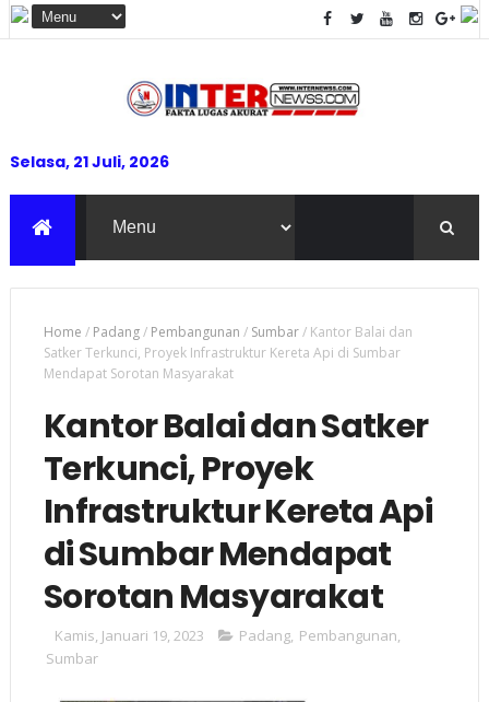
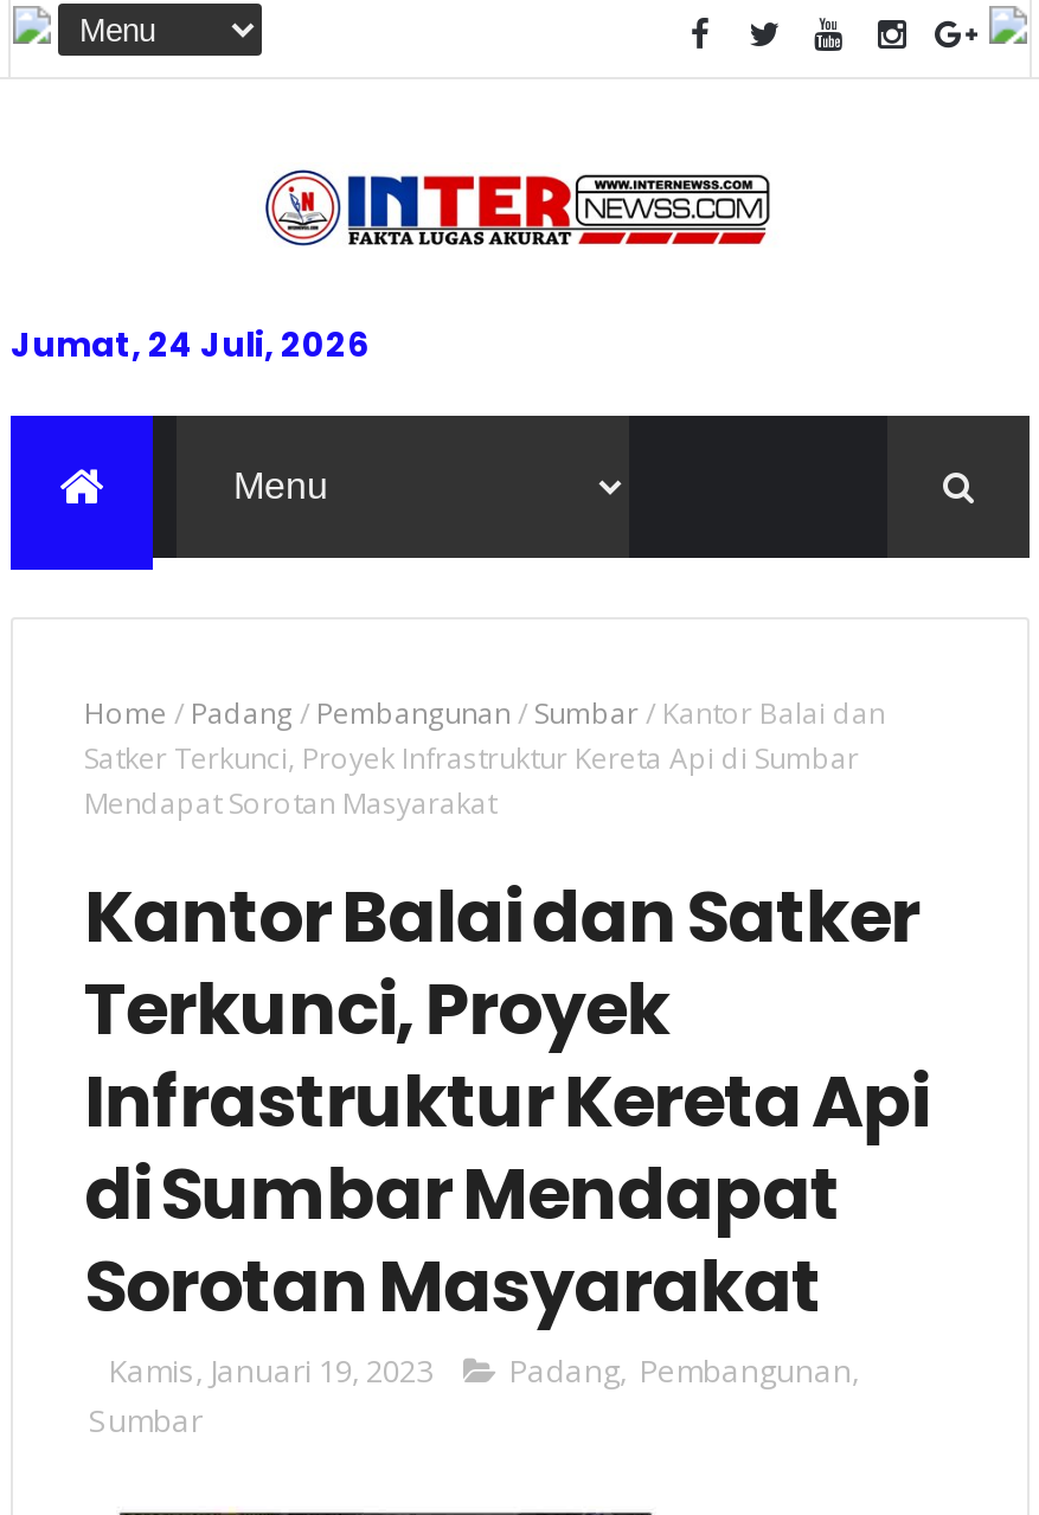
[10,151,169,172] Selasa, 21 Juli, 2026 -> [11,320,368,368] Jumat, 24 Juli, 2026

